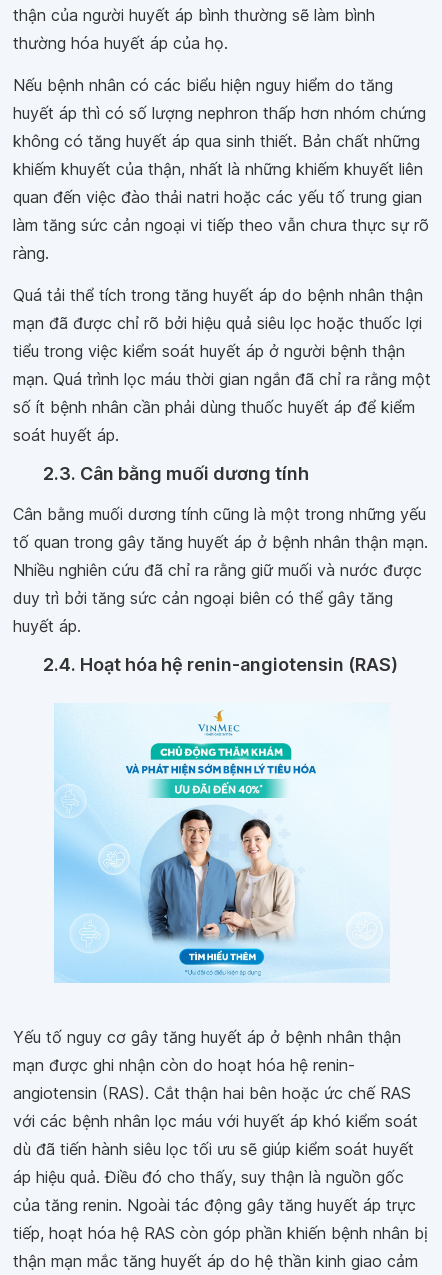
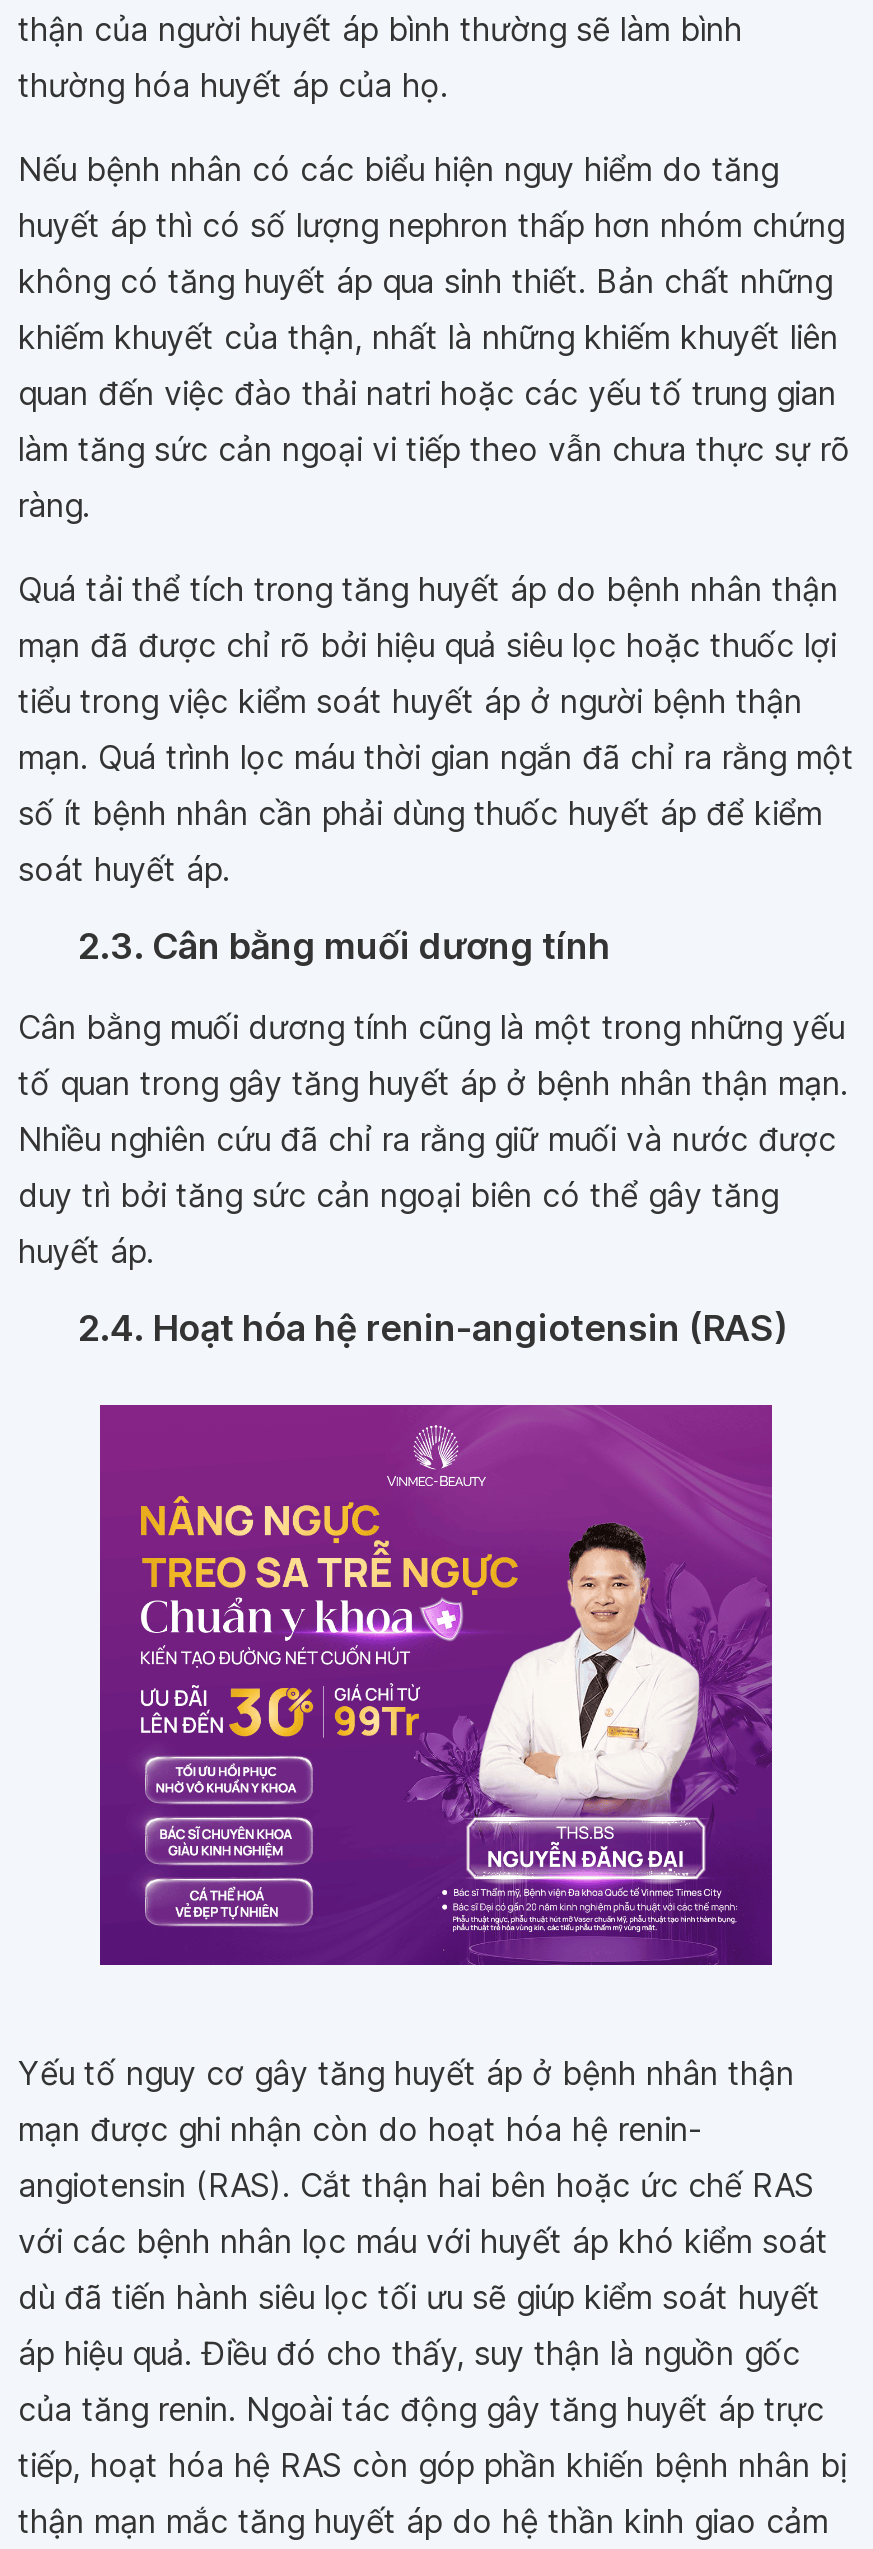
[53,703,390,983] [image] -> [98,1403,774,1967] [image]

